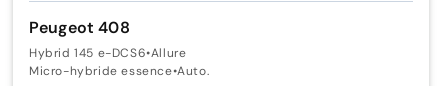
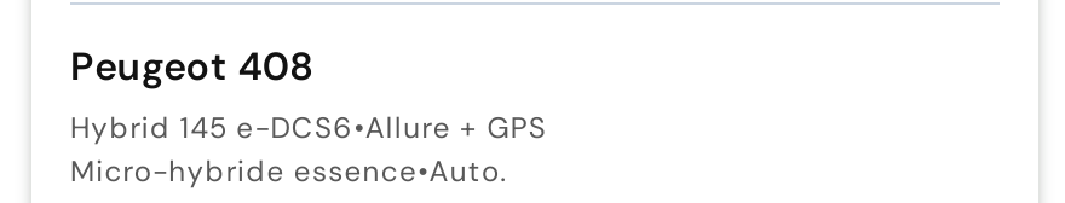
[29,45,186,61] Hybrid 145 e-DCS6•Allure -> [70,108,547,147] Hybrid 145 e-DCS6•Allure + GPS

